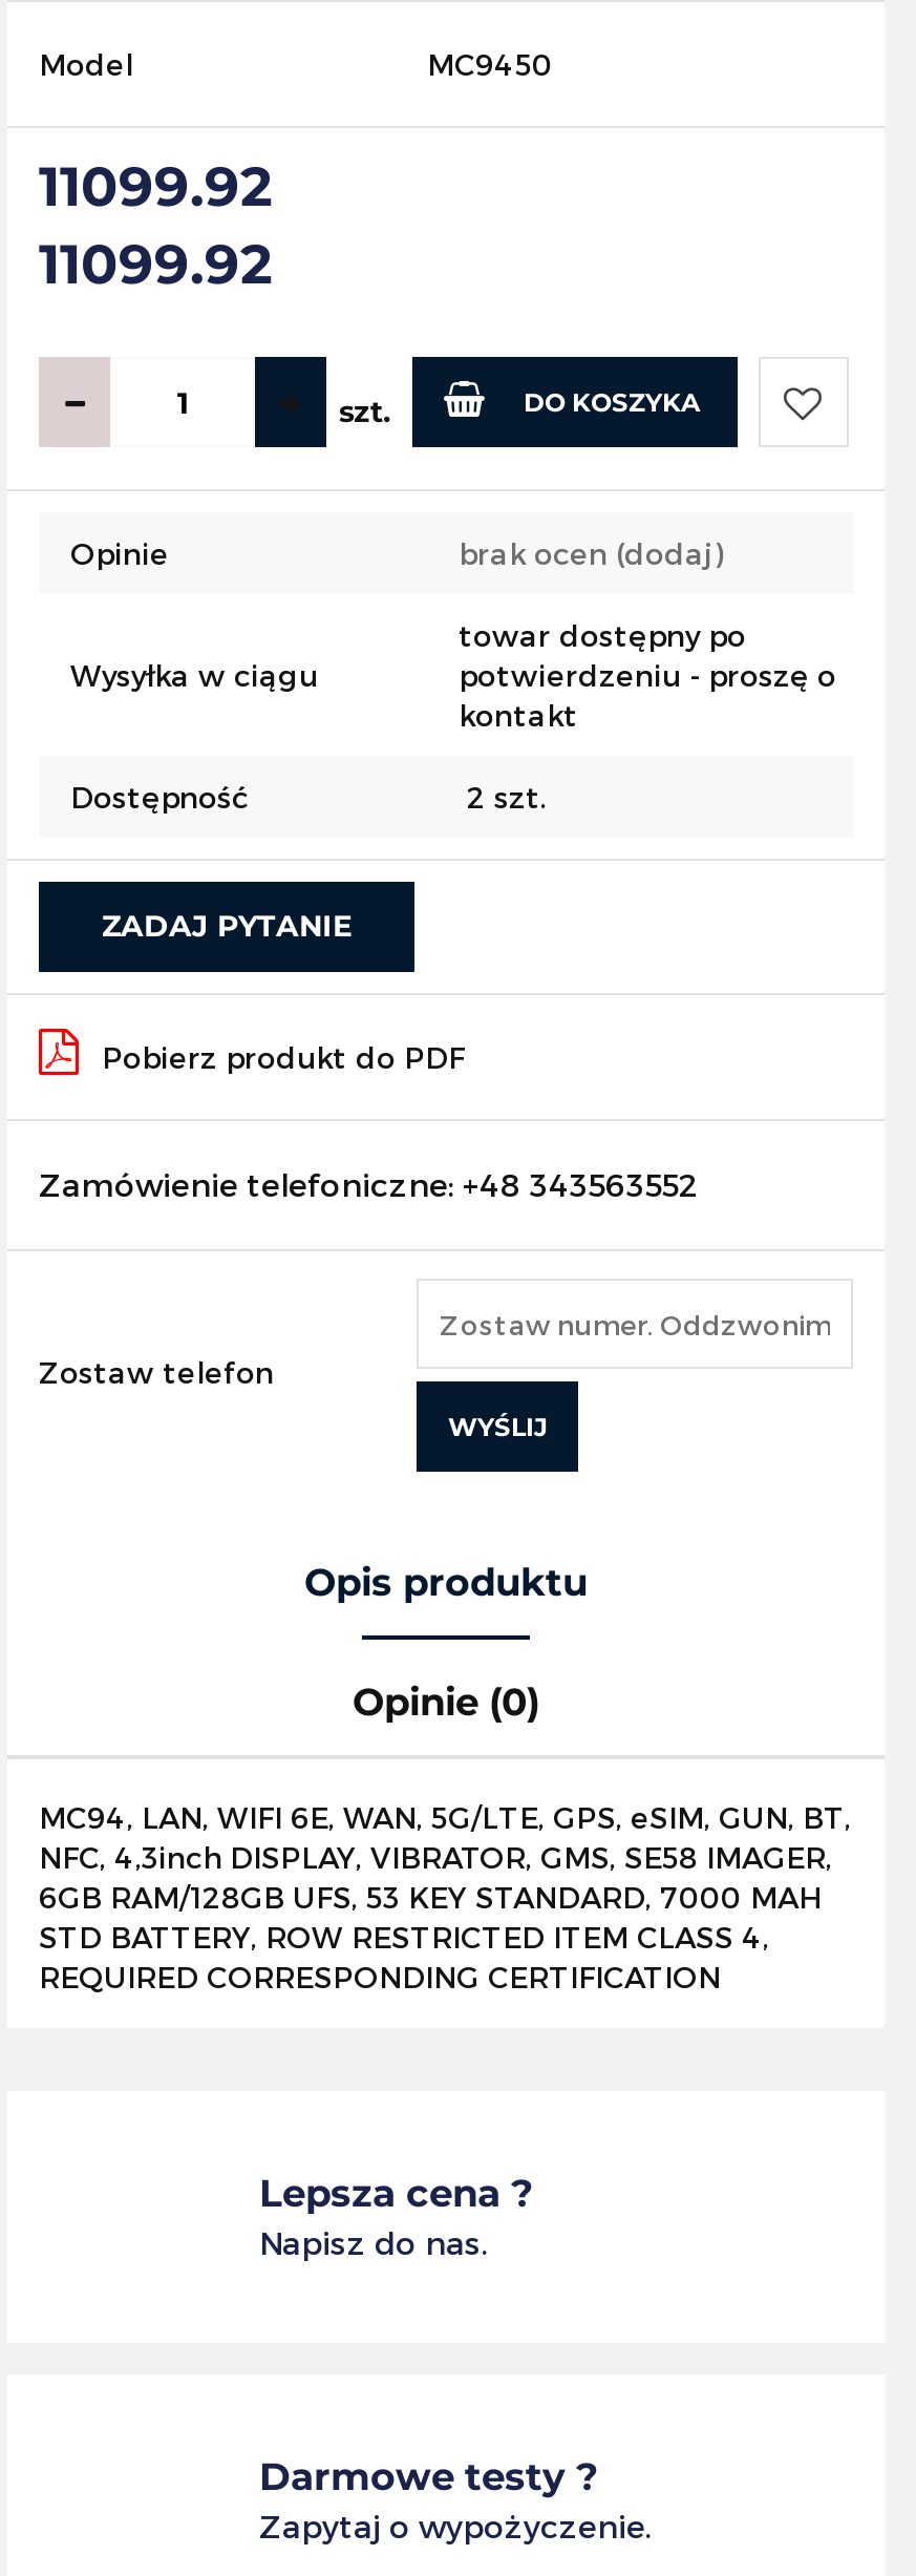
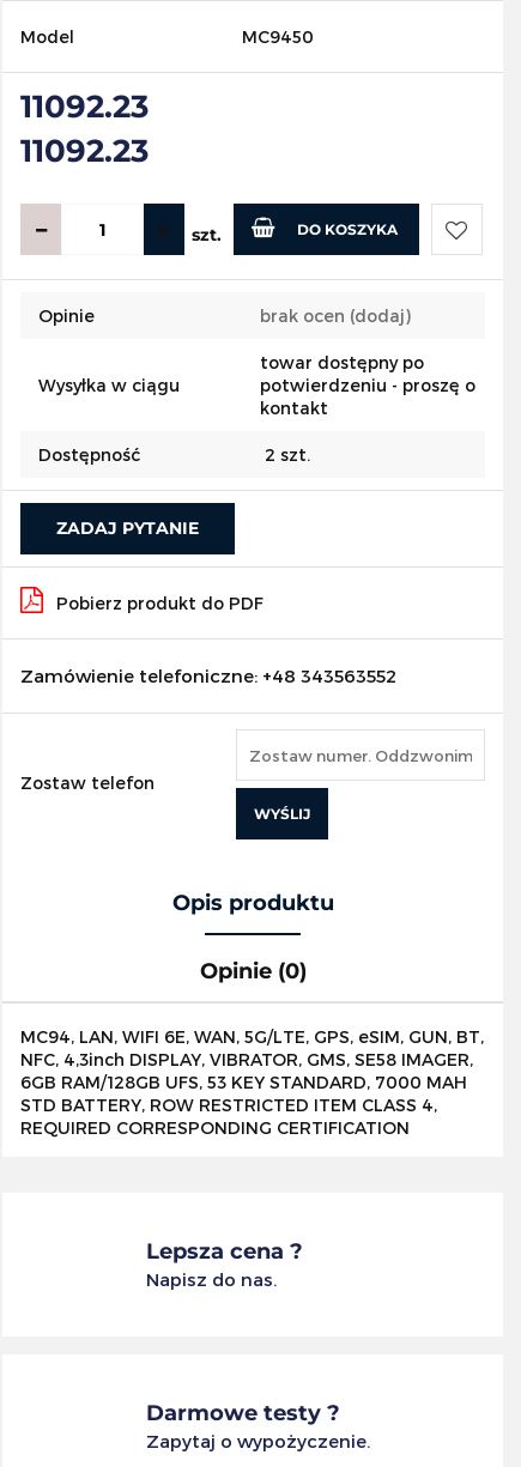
[39,153,272,220] 11099.92 -> [20,87,149,126] 11092.23
[39,231,272,298] 11099.92 -> [20,132,149,170] 11092.23

